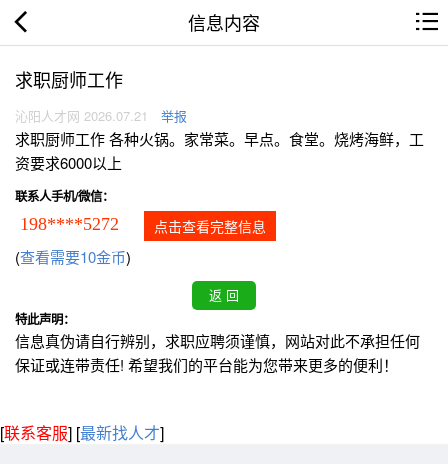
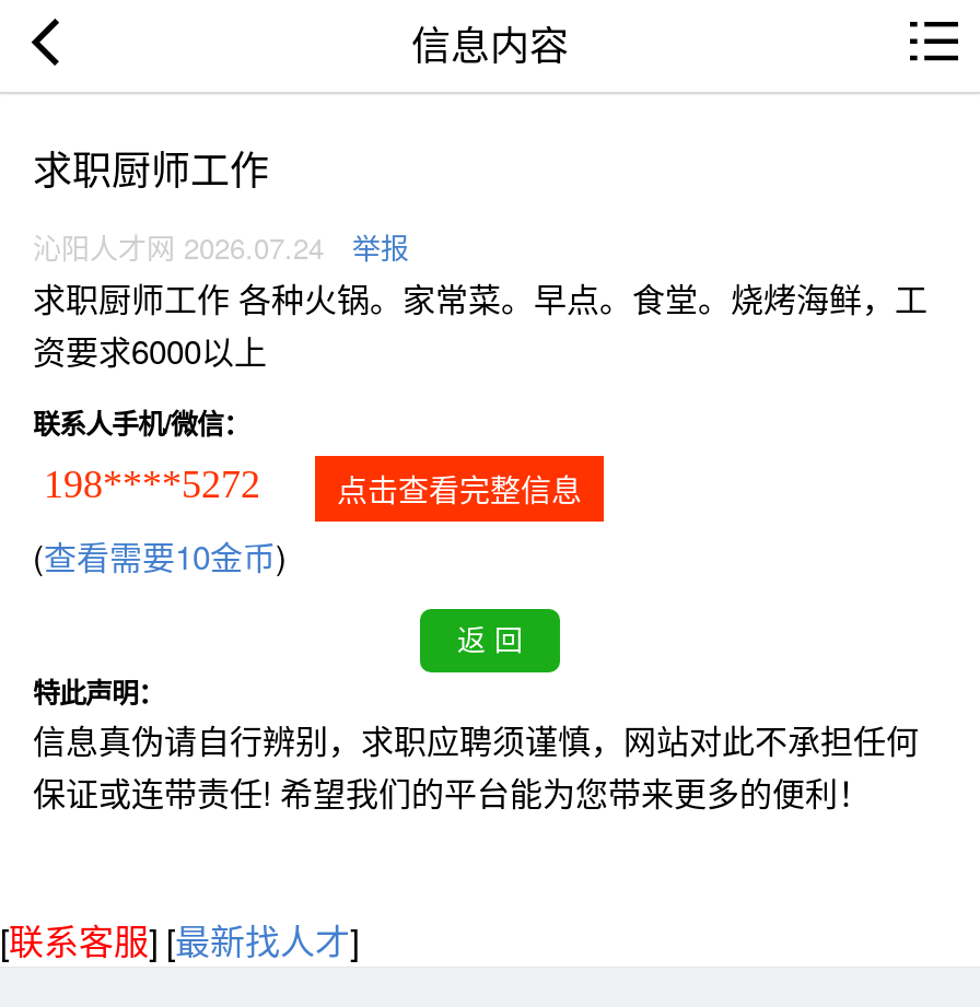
[15,106,187,125] 沁阳人才网 2026.07.21 举报 -> [33,227,409,268] 沁阳人才网 2026.07.24 举报

